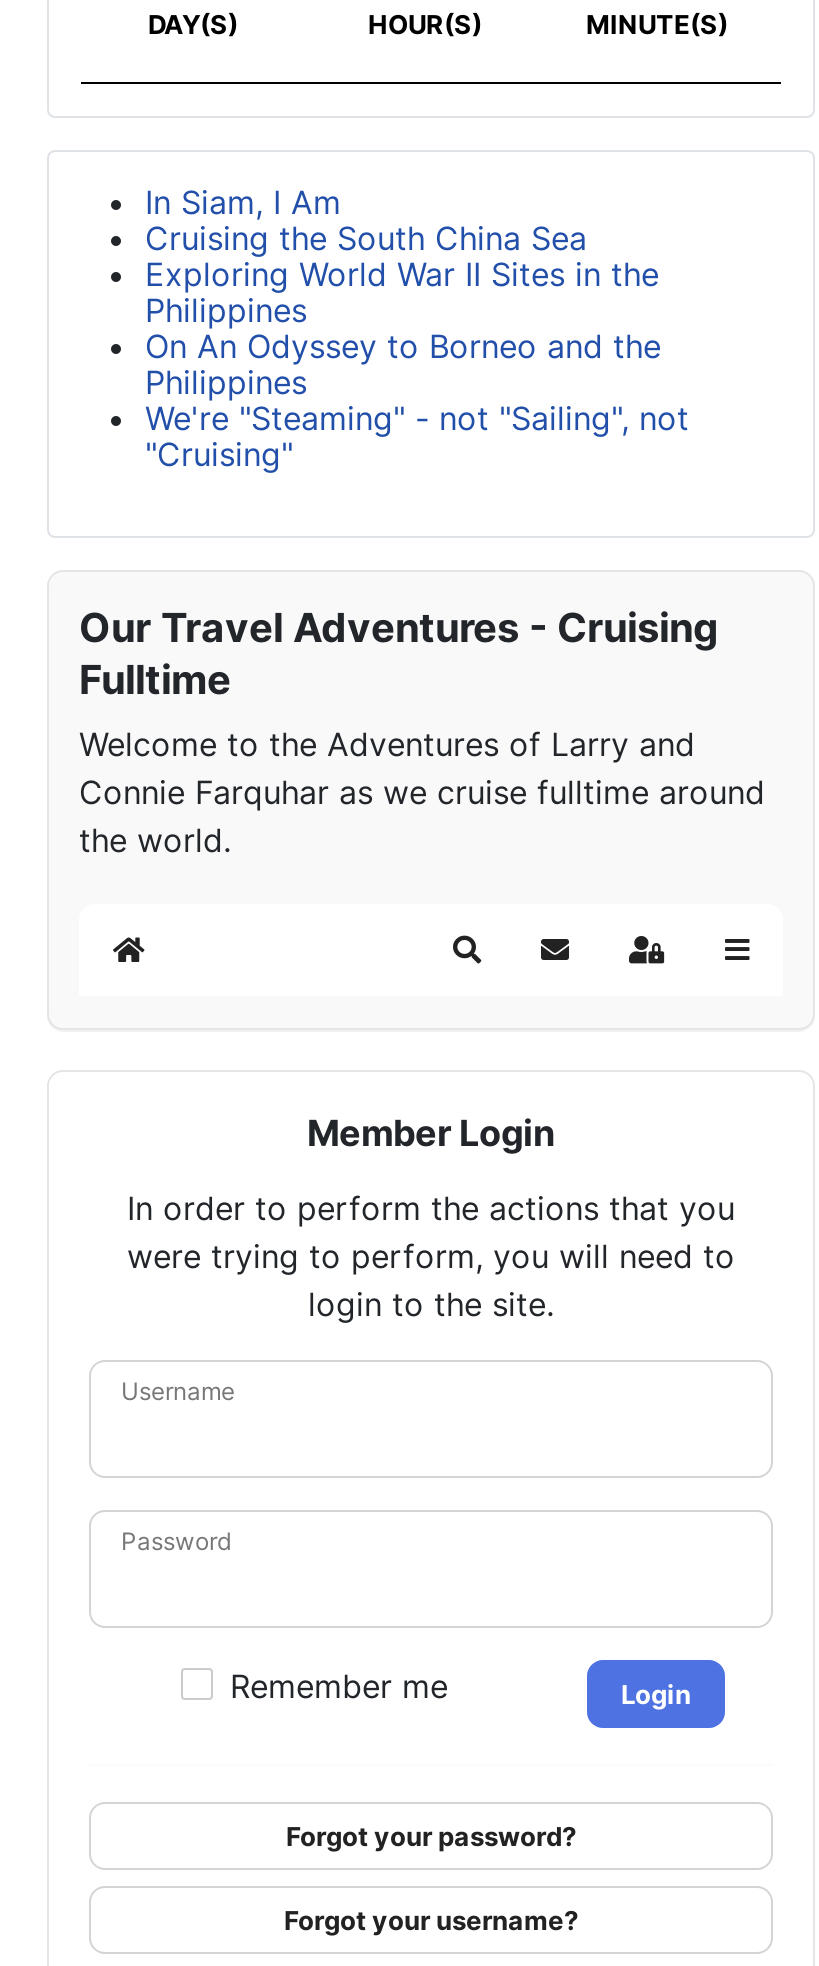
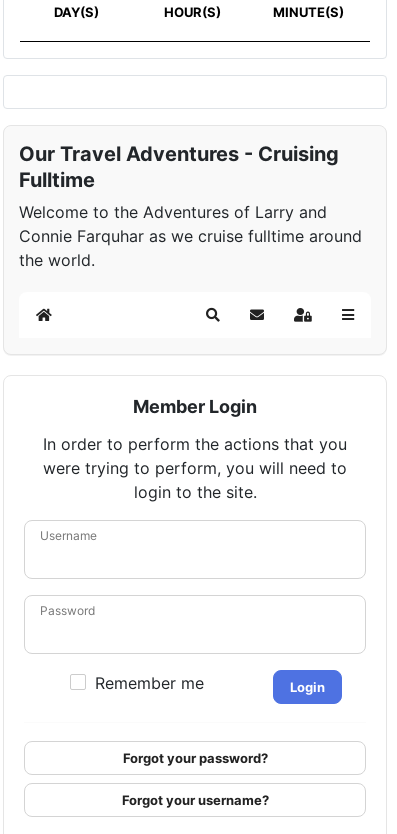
[145,182,689,474] In Siam, I Am | Cruising the South China Sea | Exploring World War II Sites in the | Philippines | On An Odyssey to Borneo and the | Philippines | We're "Steaming" - not "Sailing", not | "Cruising" -> none

